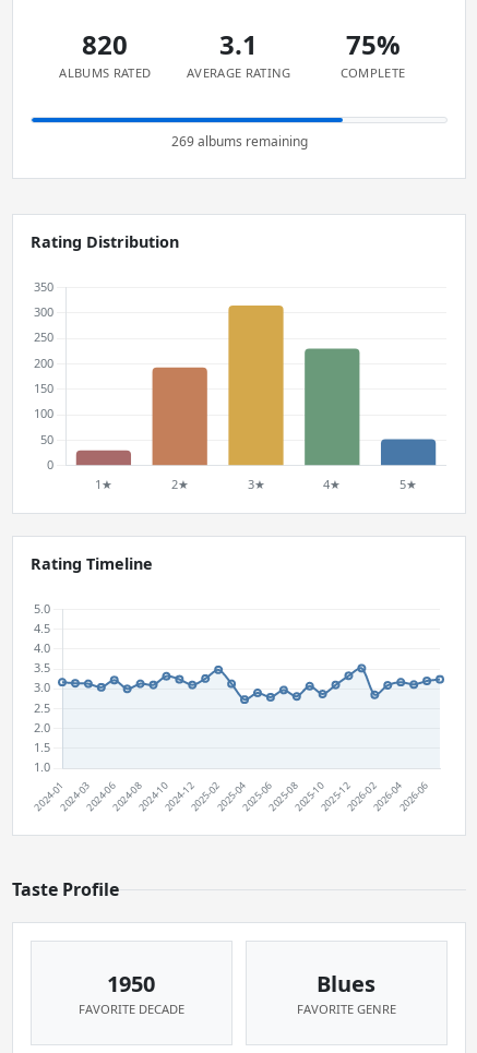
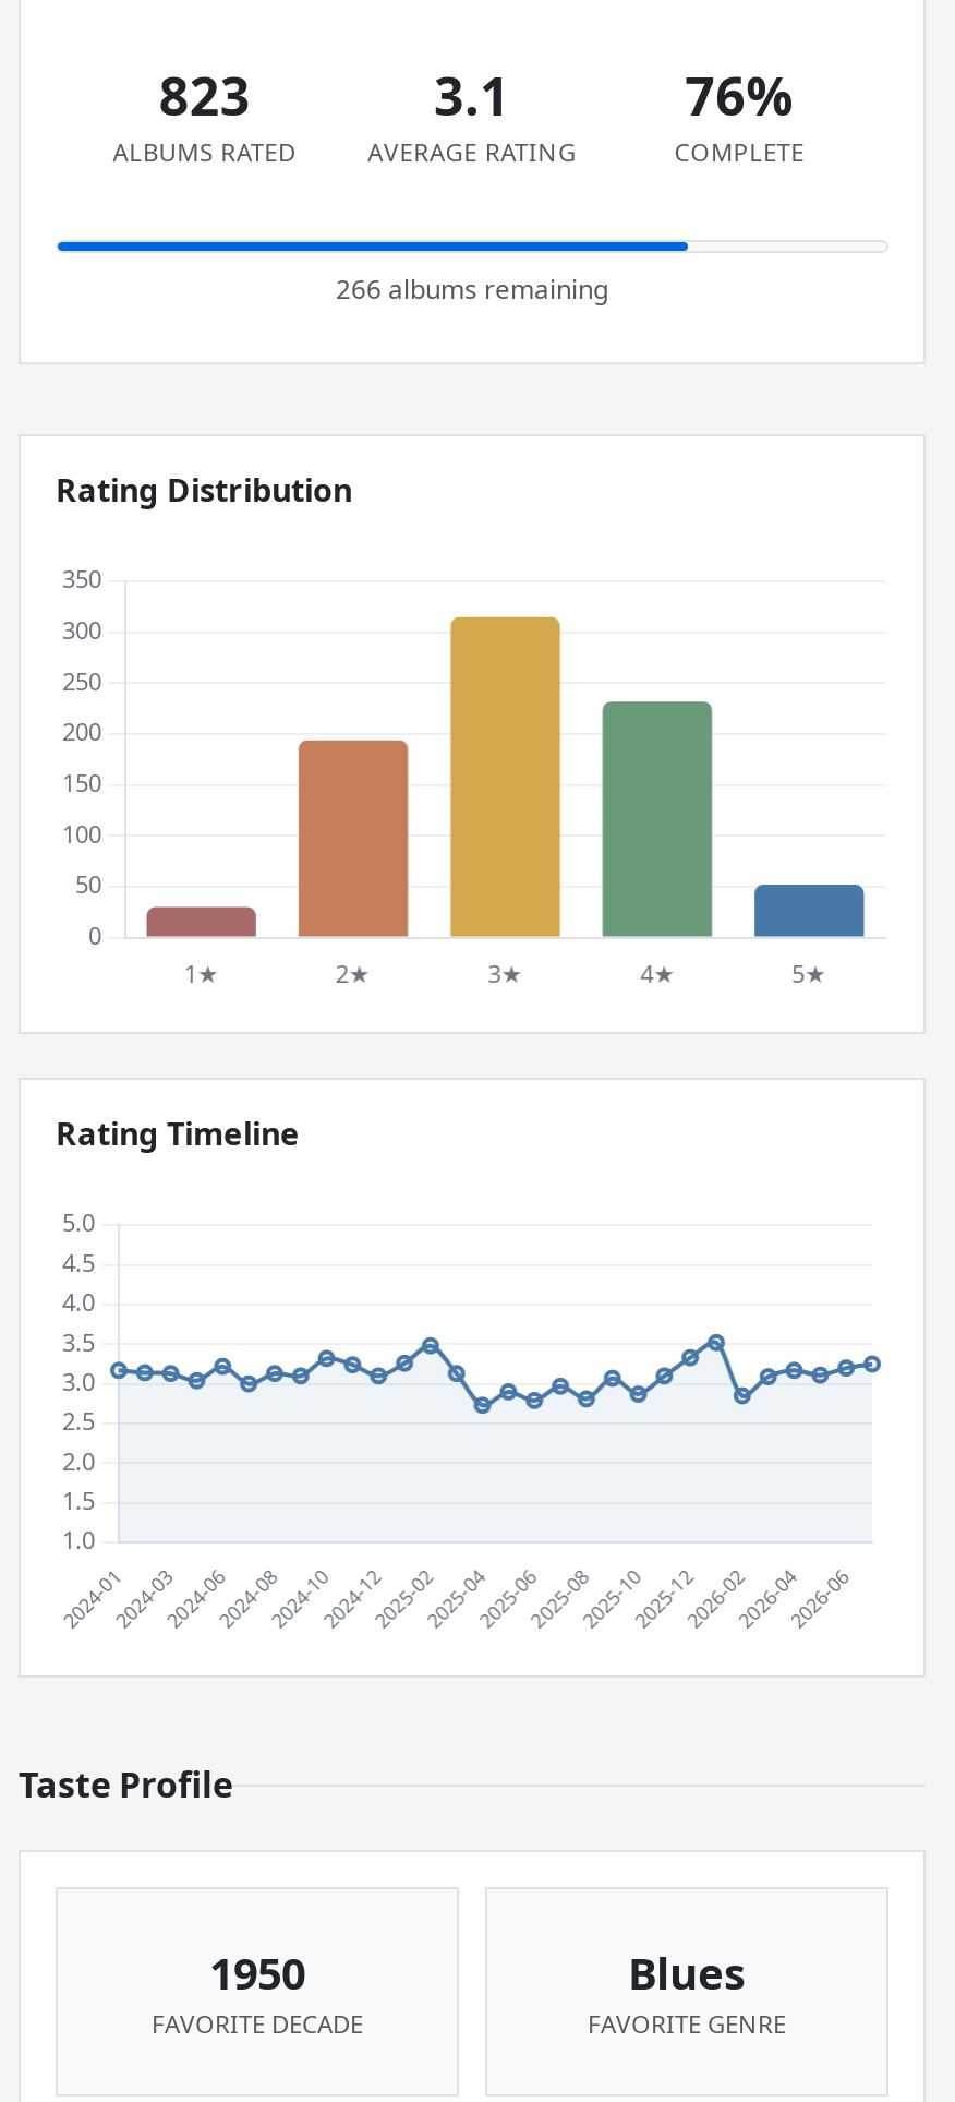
[82,26,128,62] 820 -> [159,59,250,131] 823
[346,26,400,62] 75% -> [685,59,794,131] 76%
[171,132,307,151] 269 albums remaining -> [336,271,608,308] 266 albums remaining

